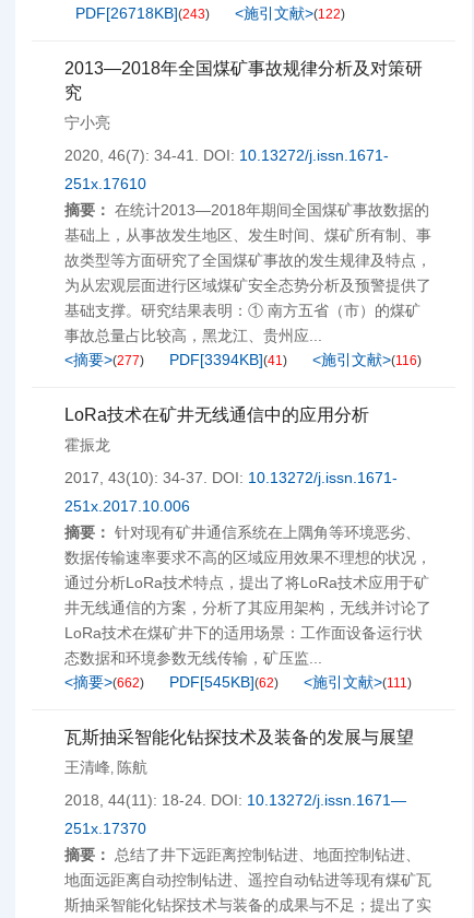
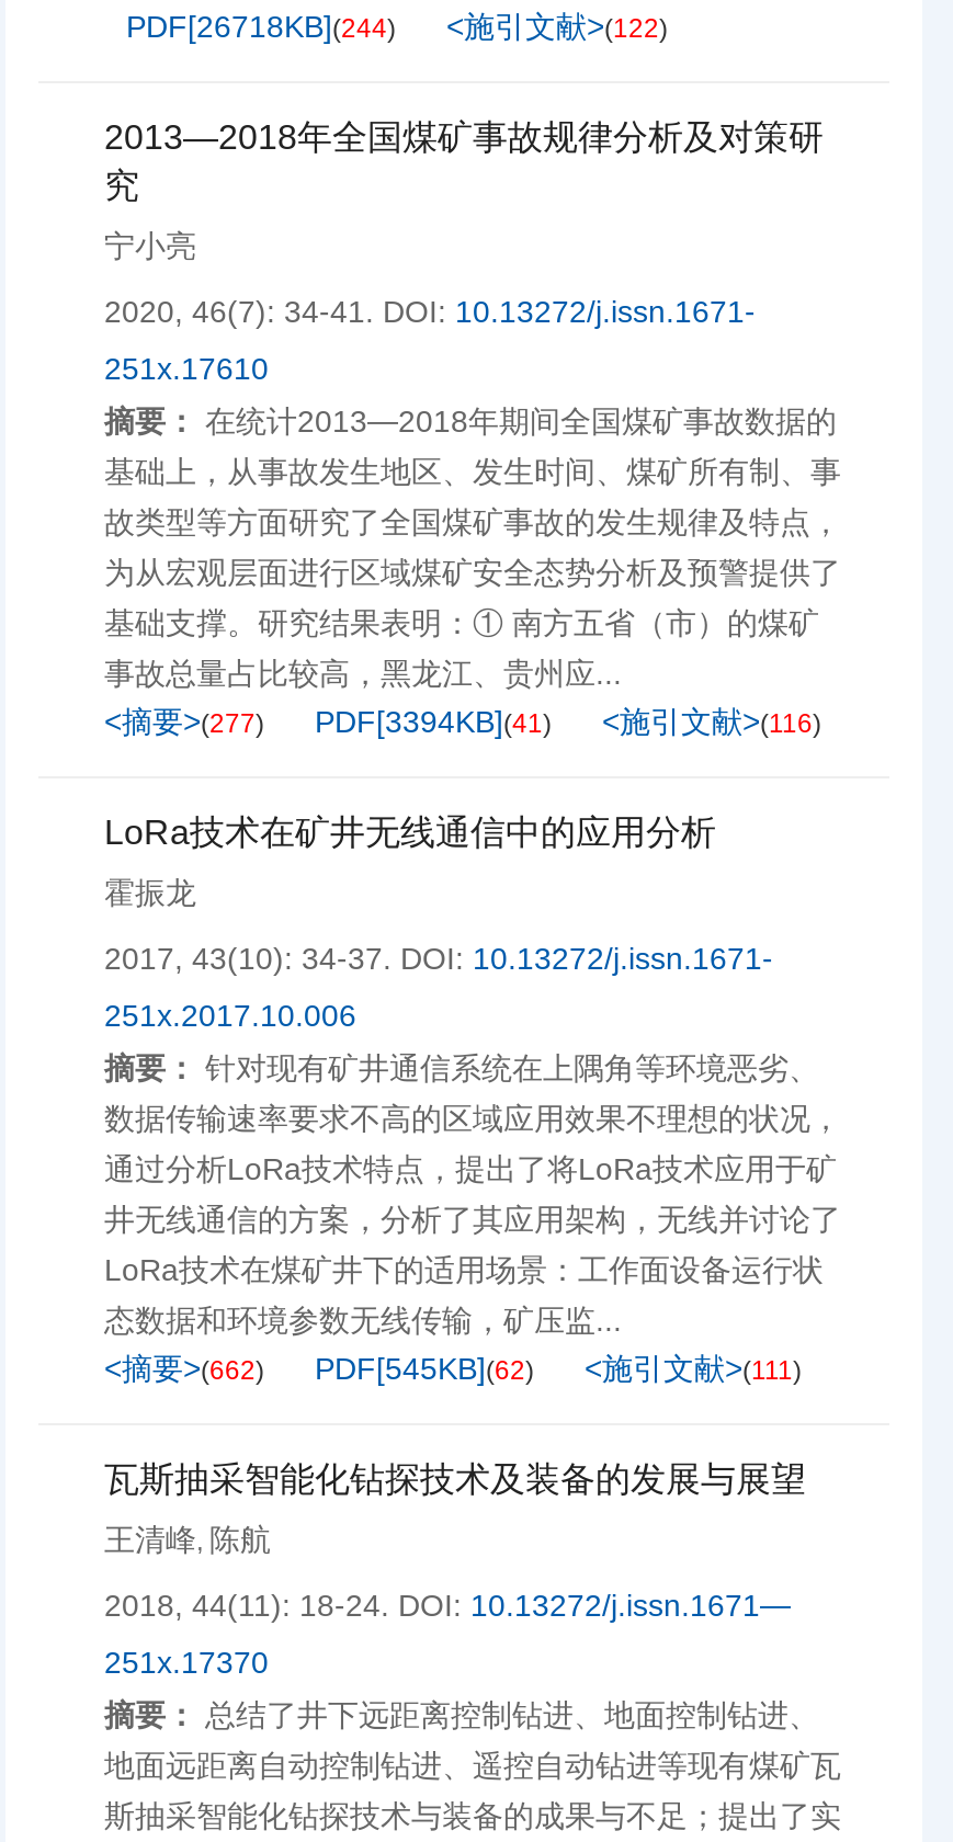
[75,4,345,22] PDF[26718KB](243) <施引文献>(122) -> [126,9,668,44] PDF[26718KB](244) <施引文献>(122)

